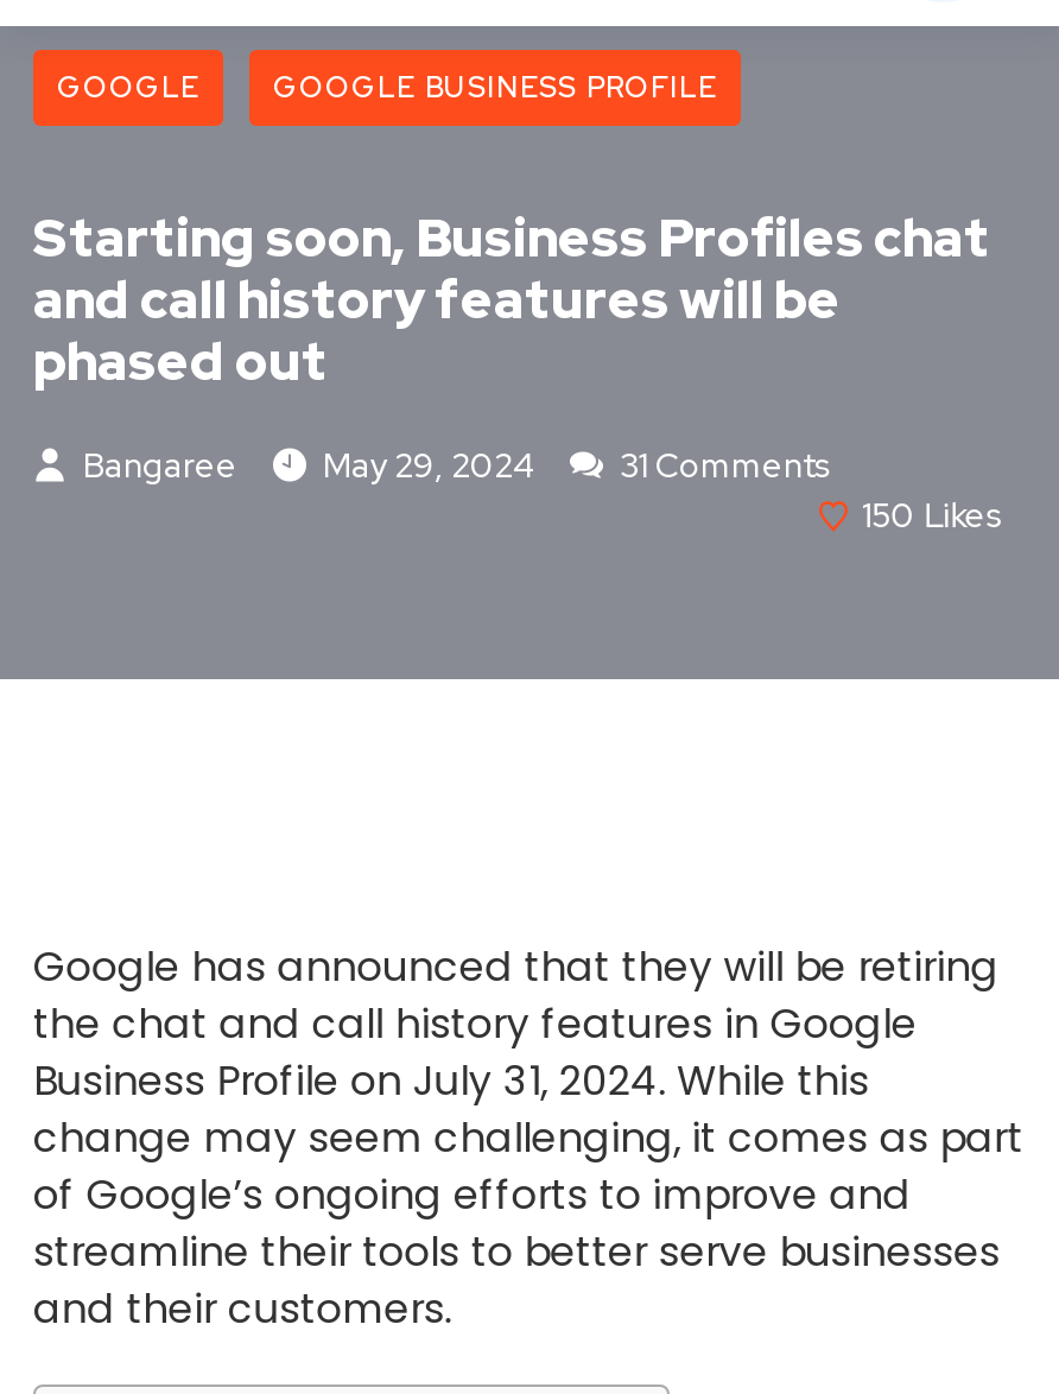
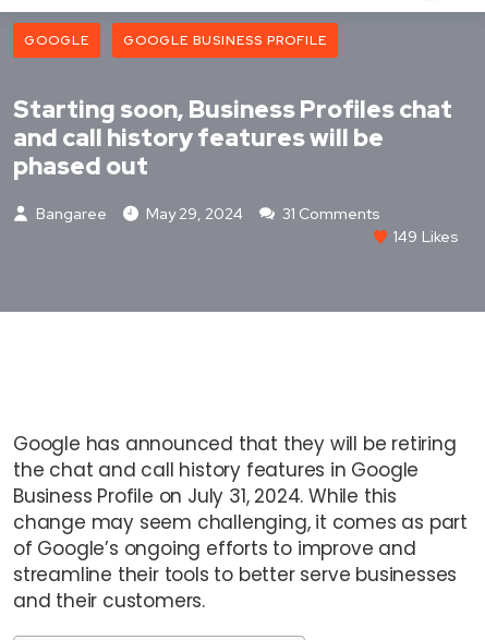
[862,494,1005,537] 150 Likes -> [394,227,459,247] 149 Likes

